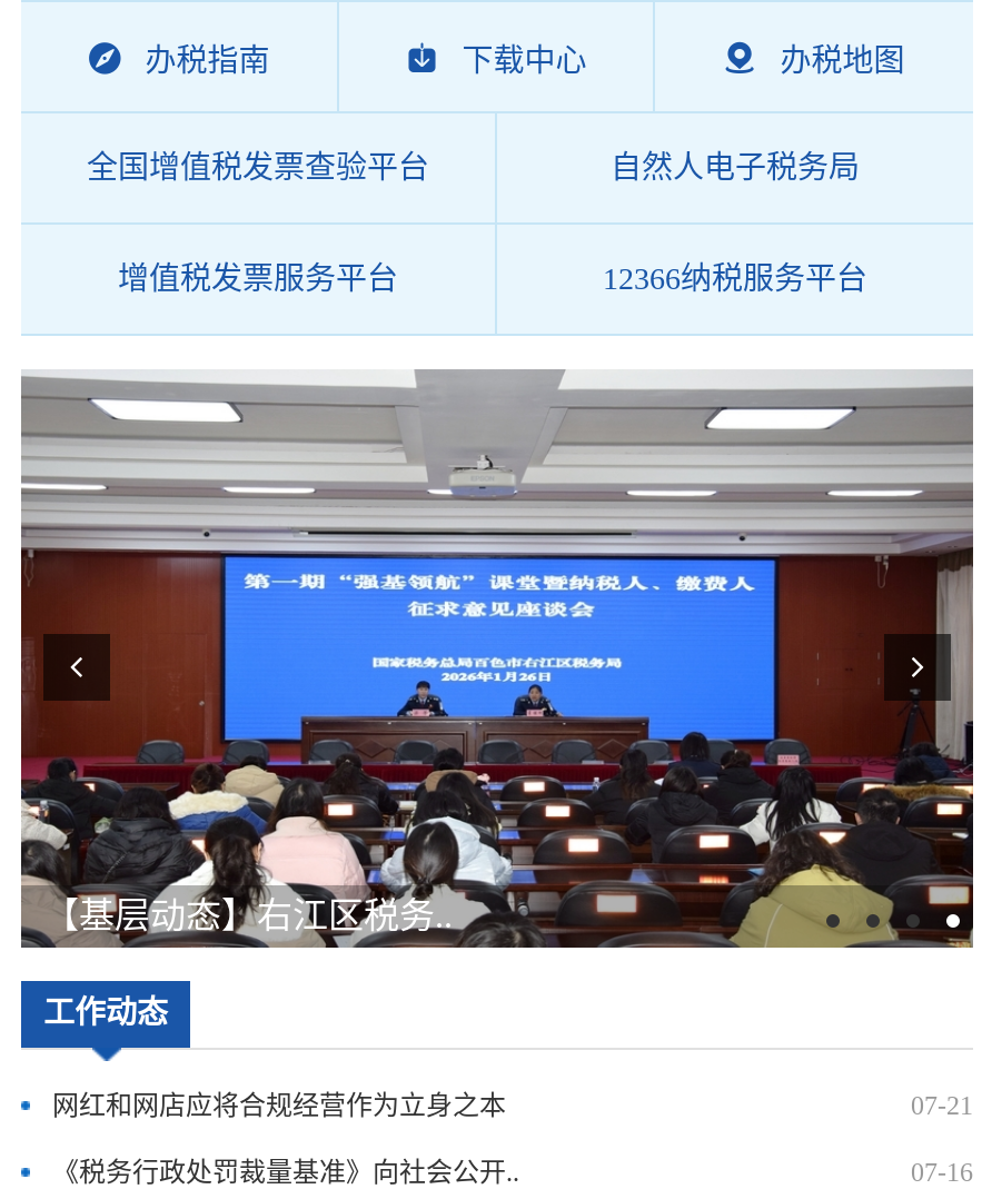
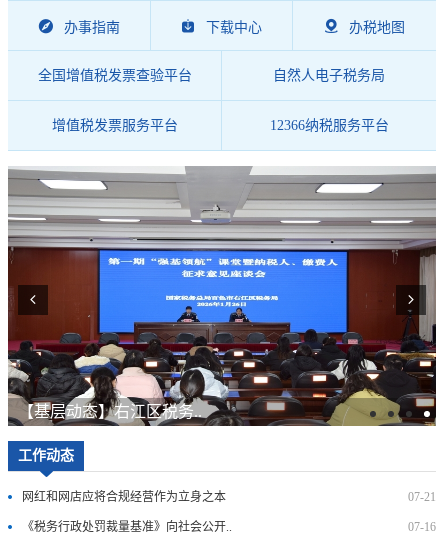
[145,43,270,77] 办税指南 -> [64,19,120,34] 办事指南

